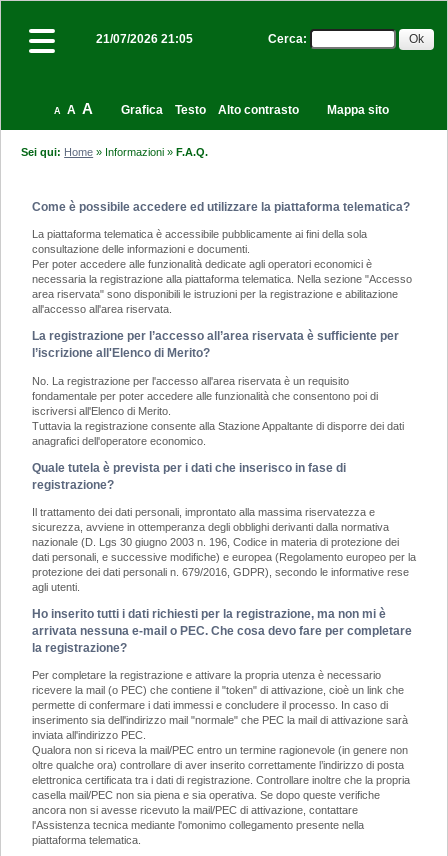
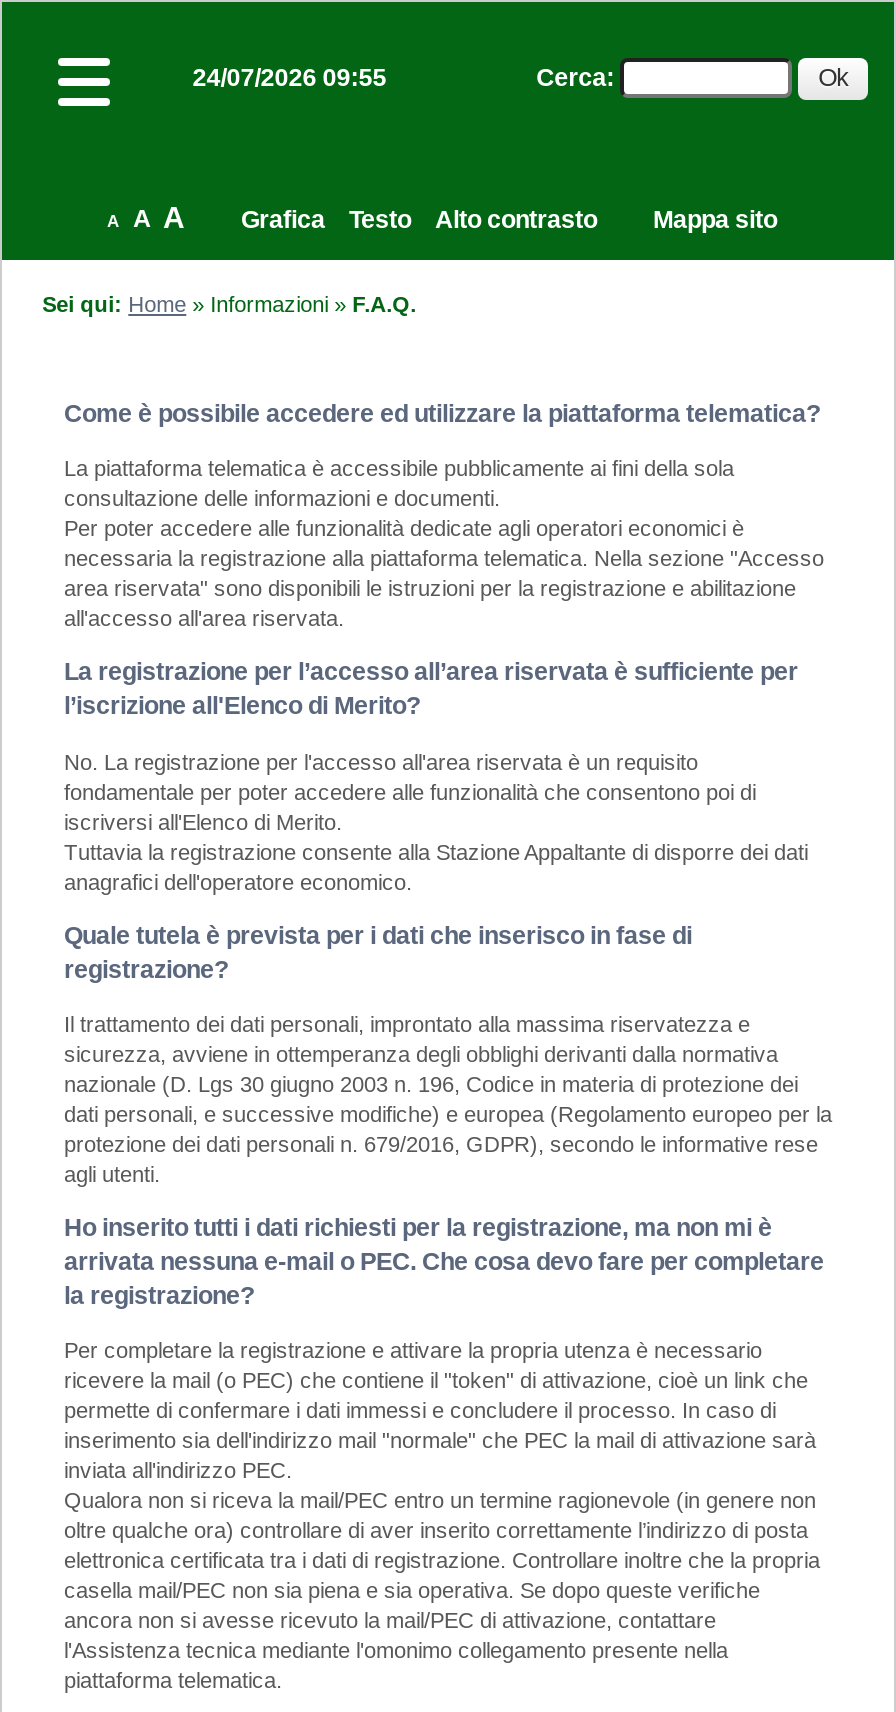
[96,32,193,46] 21/07/2026 21:05 -> [193,64,387,92] 24/07/2026 09:55

